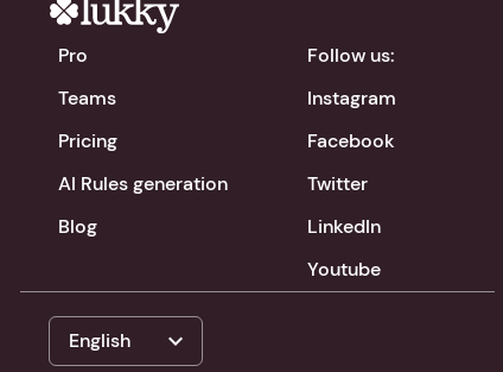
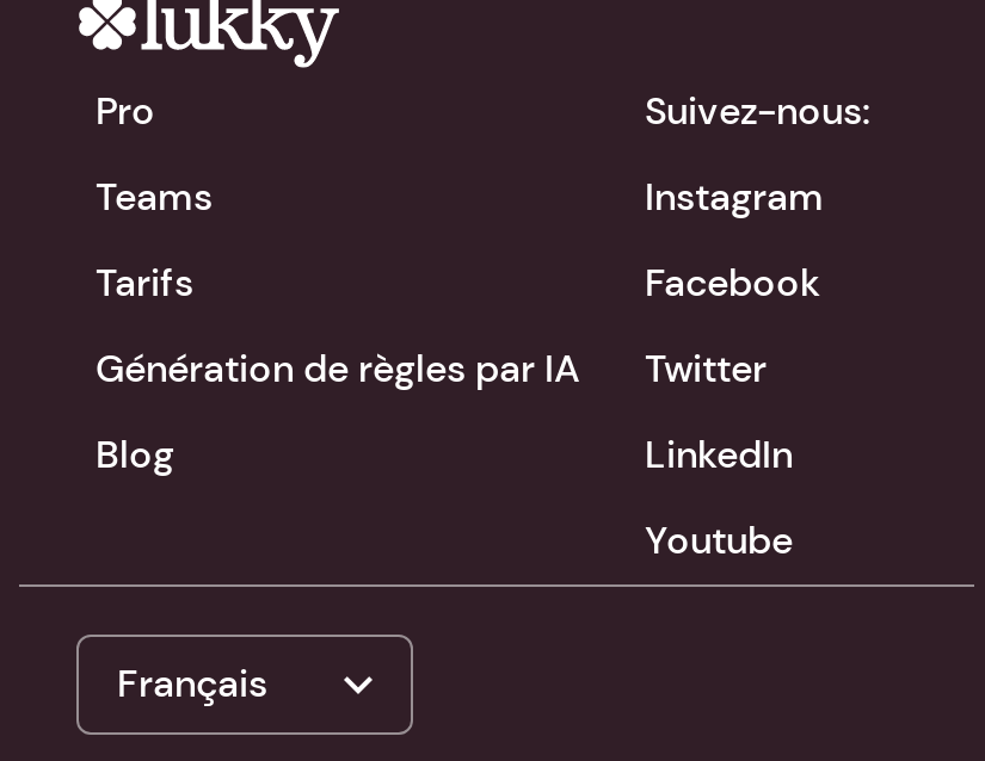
[307,43,395,68] Follow us: -> [645,87,872,137] Suivez-nous:
[58,129,117,154] Pricing -> [96,258,193,308] Tarifs
[58,172,228,196] AI Rules generation -> [96,344,580,394] Génération de règles par IA
[69,328,130,353] English -> [117,659,267,709] Français

